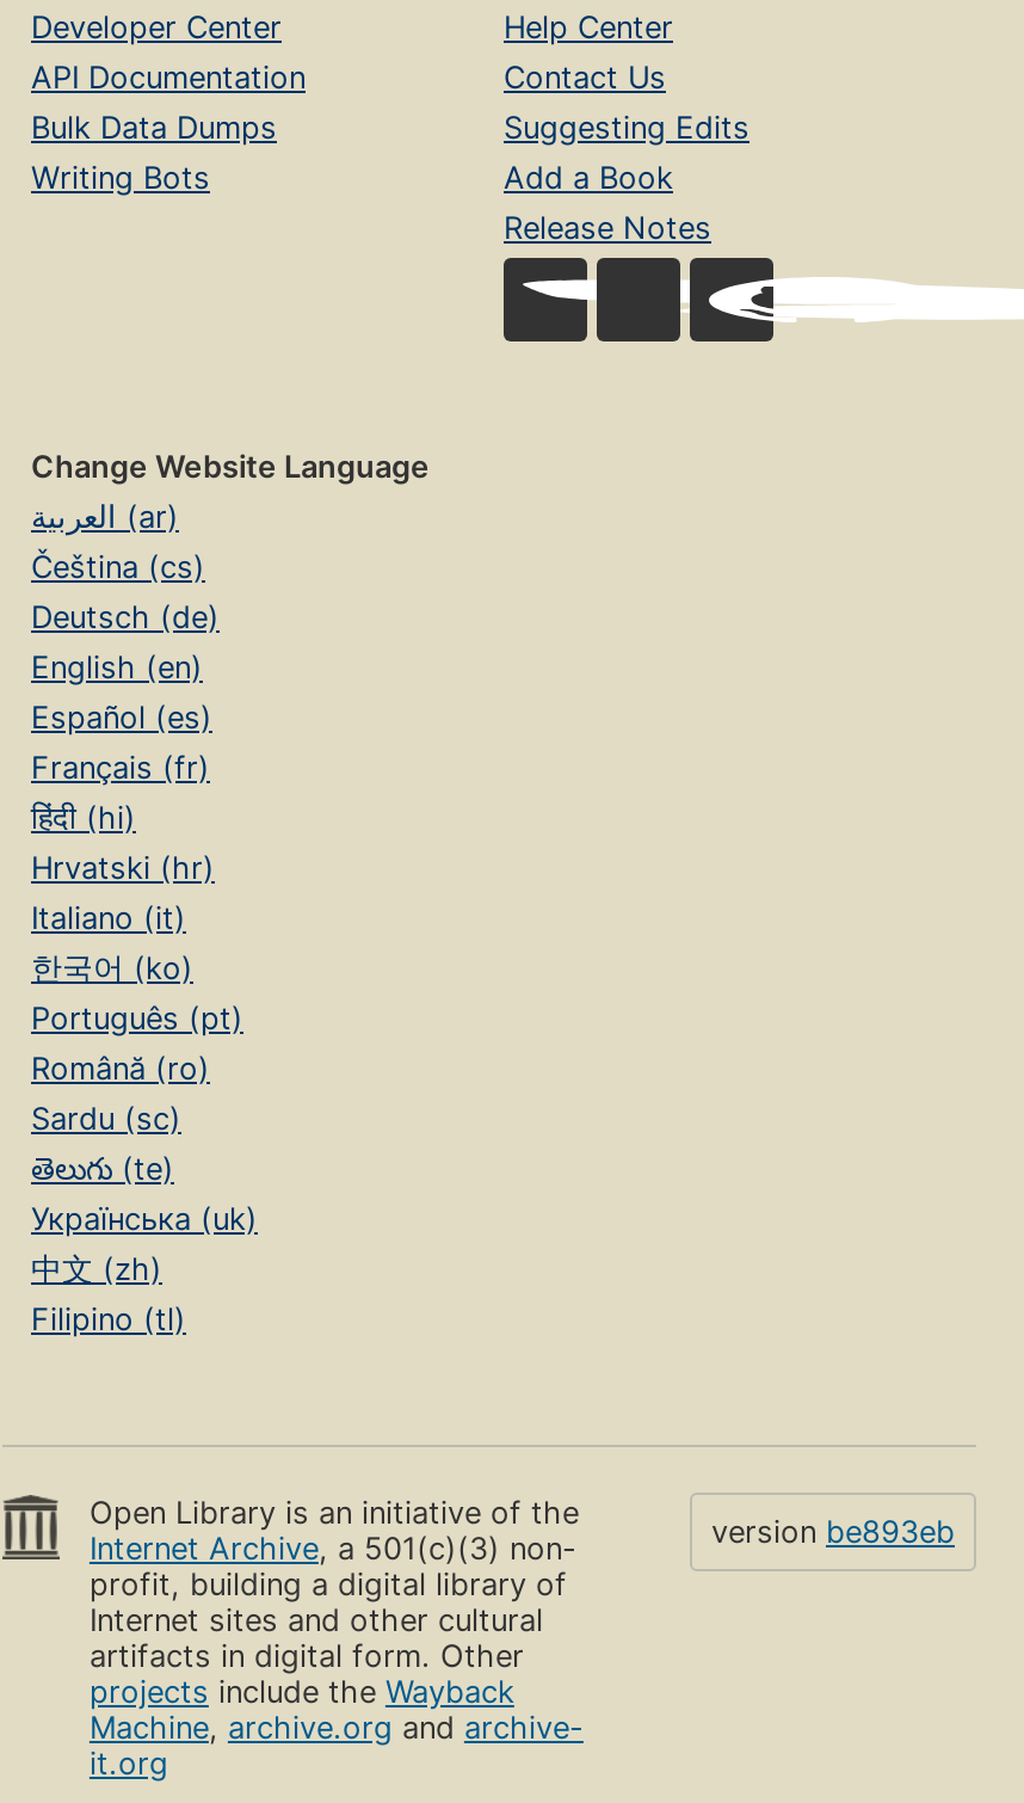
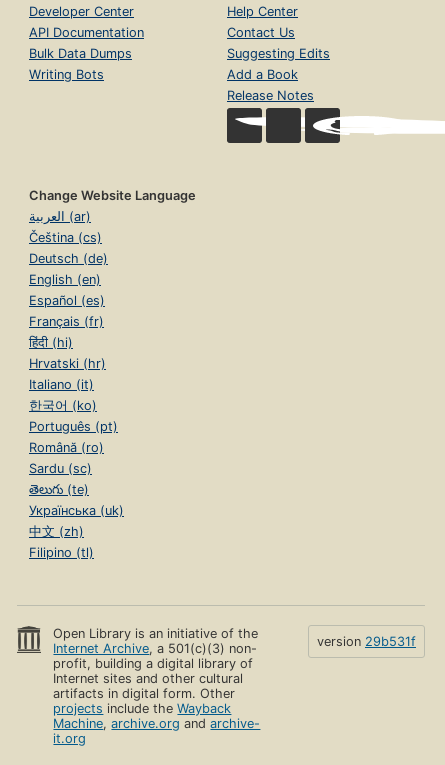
[711,1514,955,1549] version be893eb -> [317,634,416,649] version 29b531f

